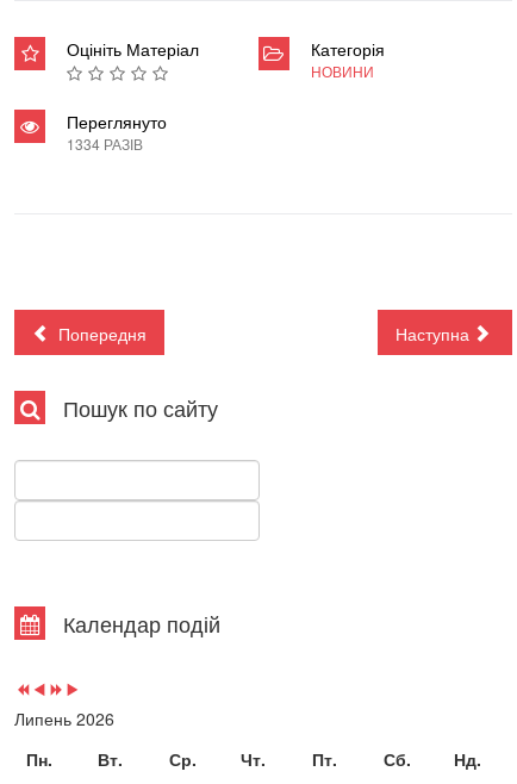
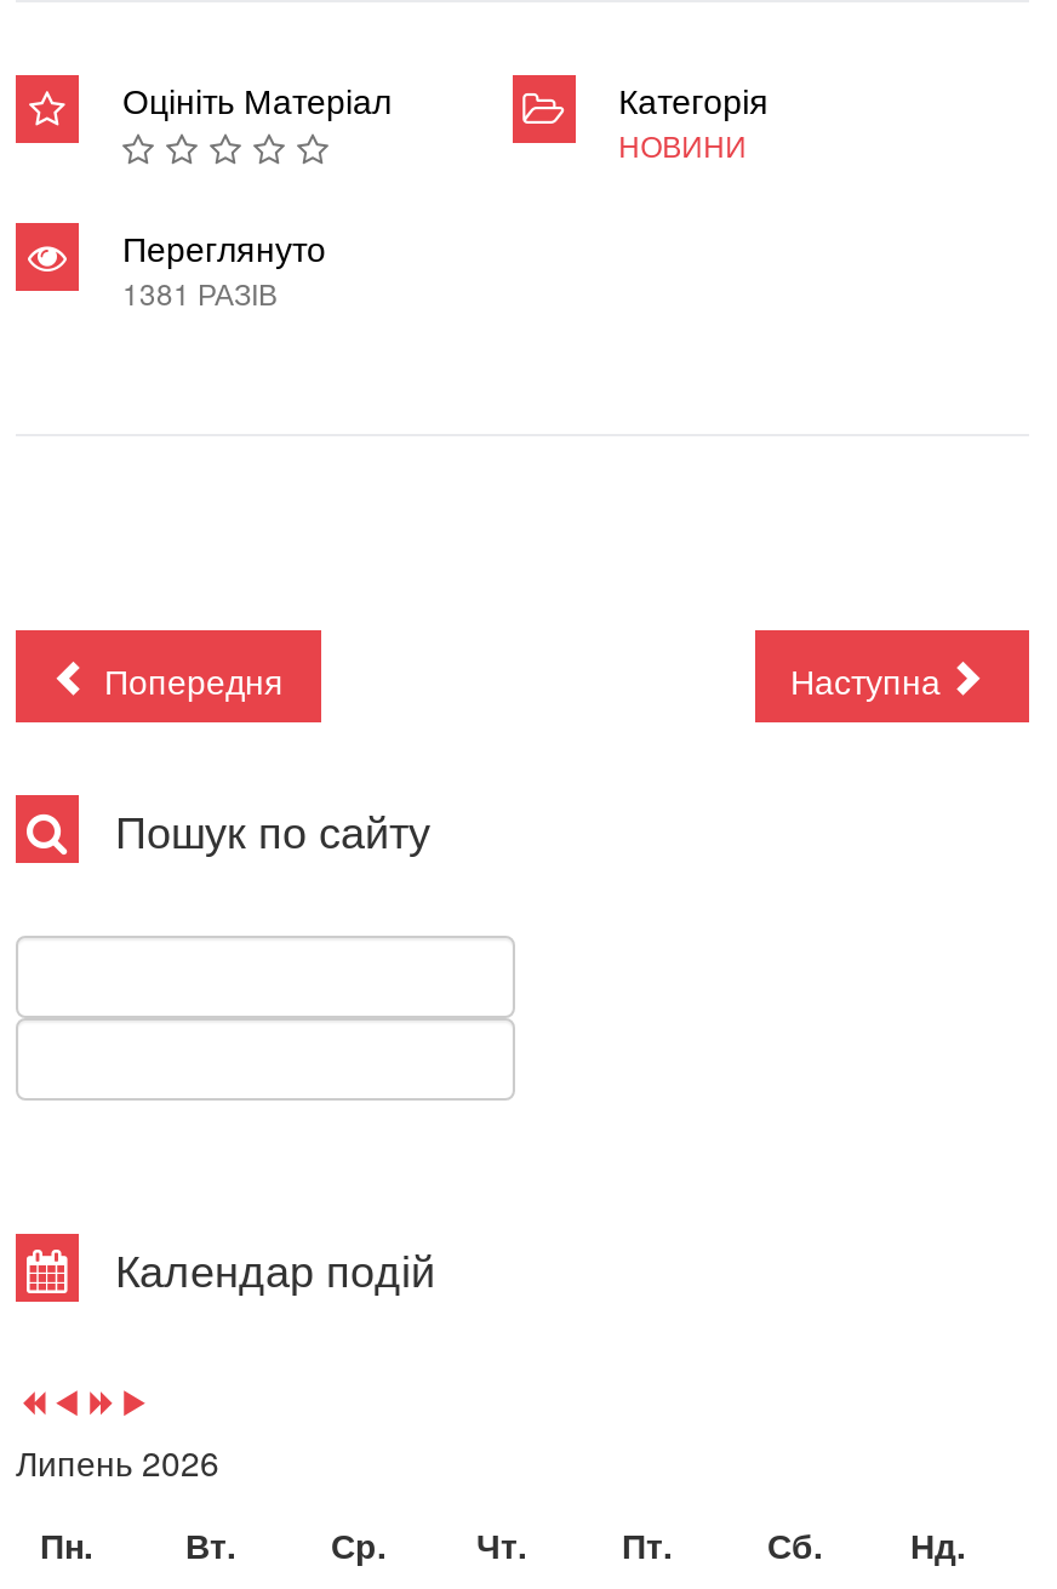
[67,133,143,153] 1334 РАЗІВ -> [122,271,278,312] 1381 РАЗІВ

